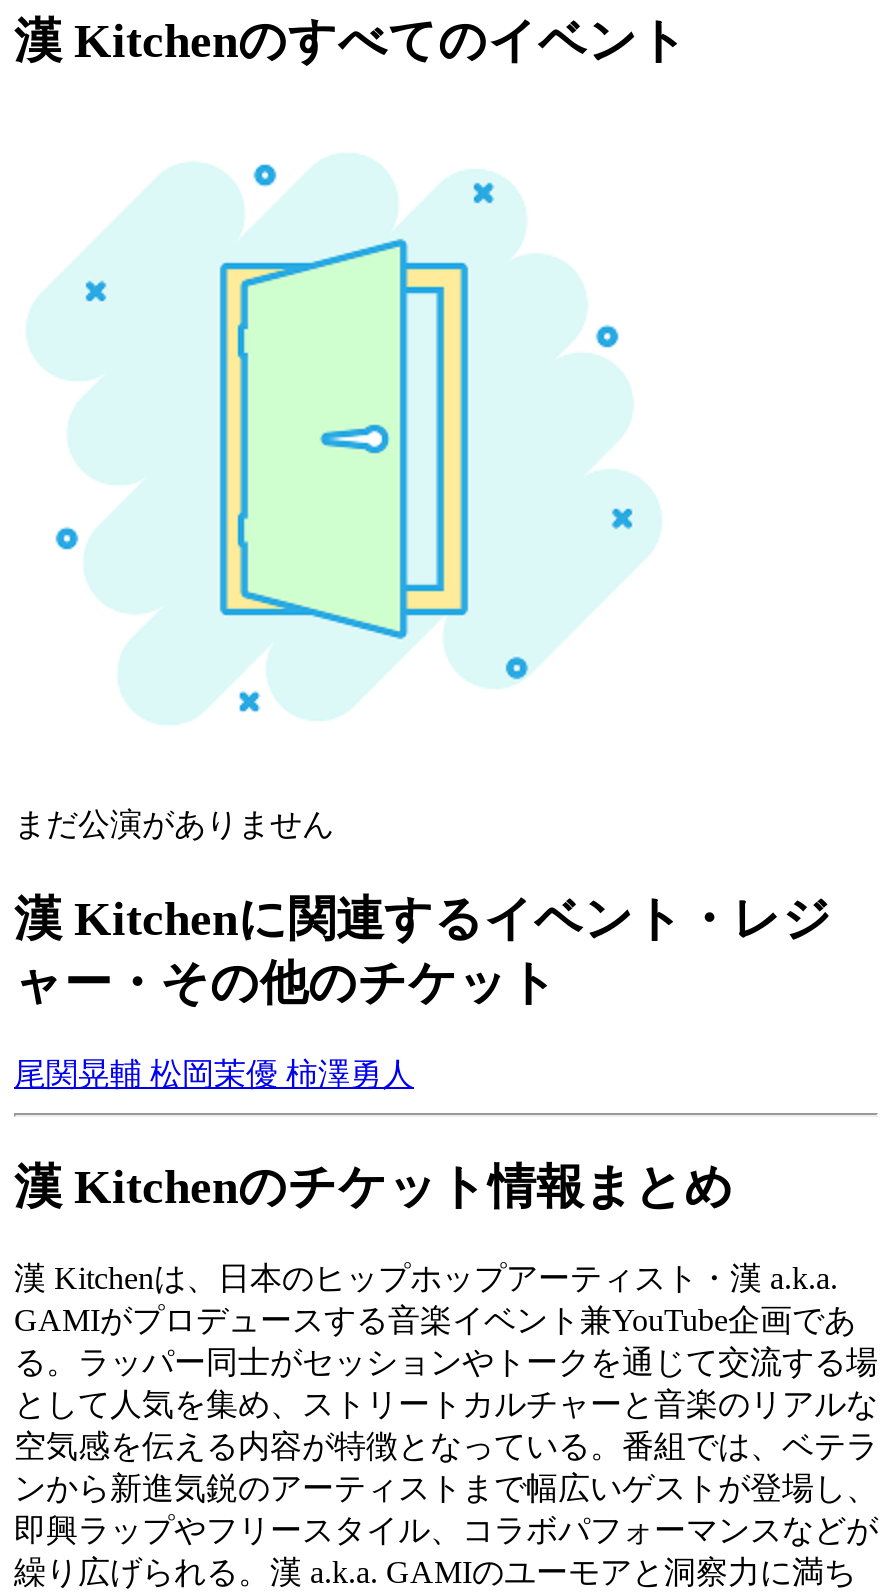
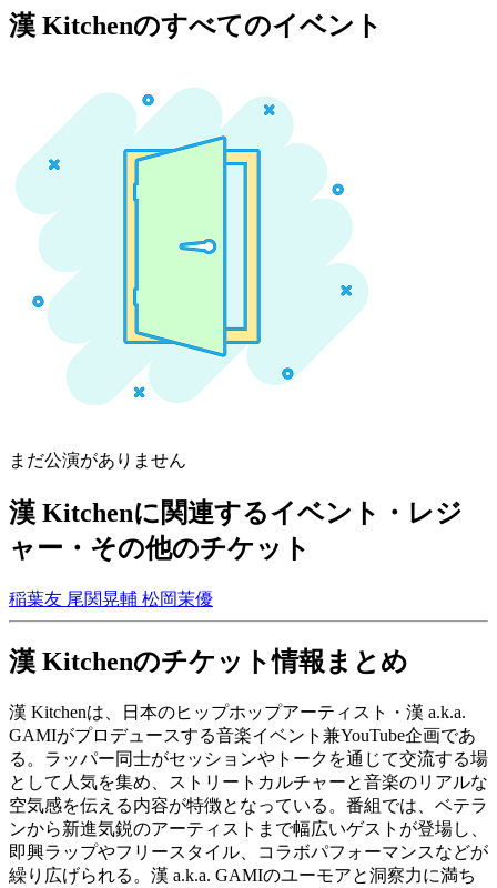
[14,1056,414,1090] 尾関晃輔松岡茉優柿澤勇人 -> [9,589,213,608] 稲葉友尾関晃輔松岡茉優

